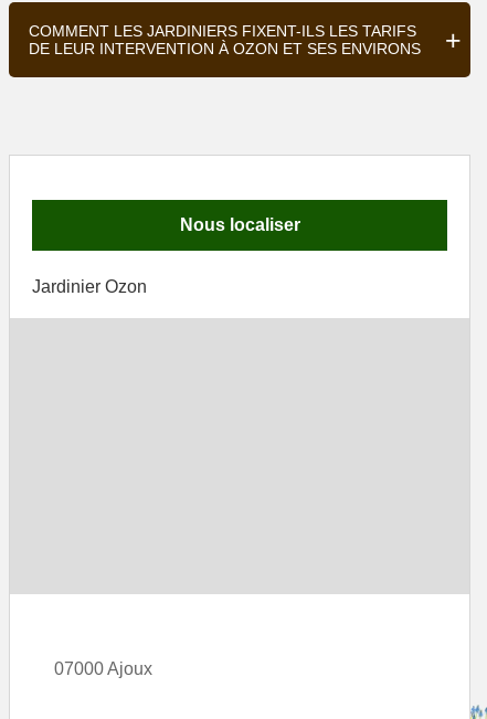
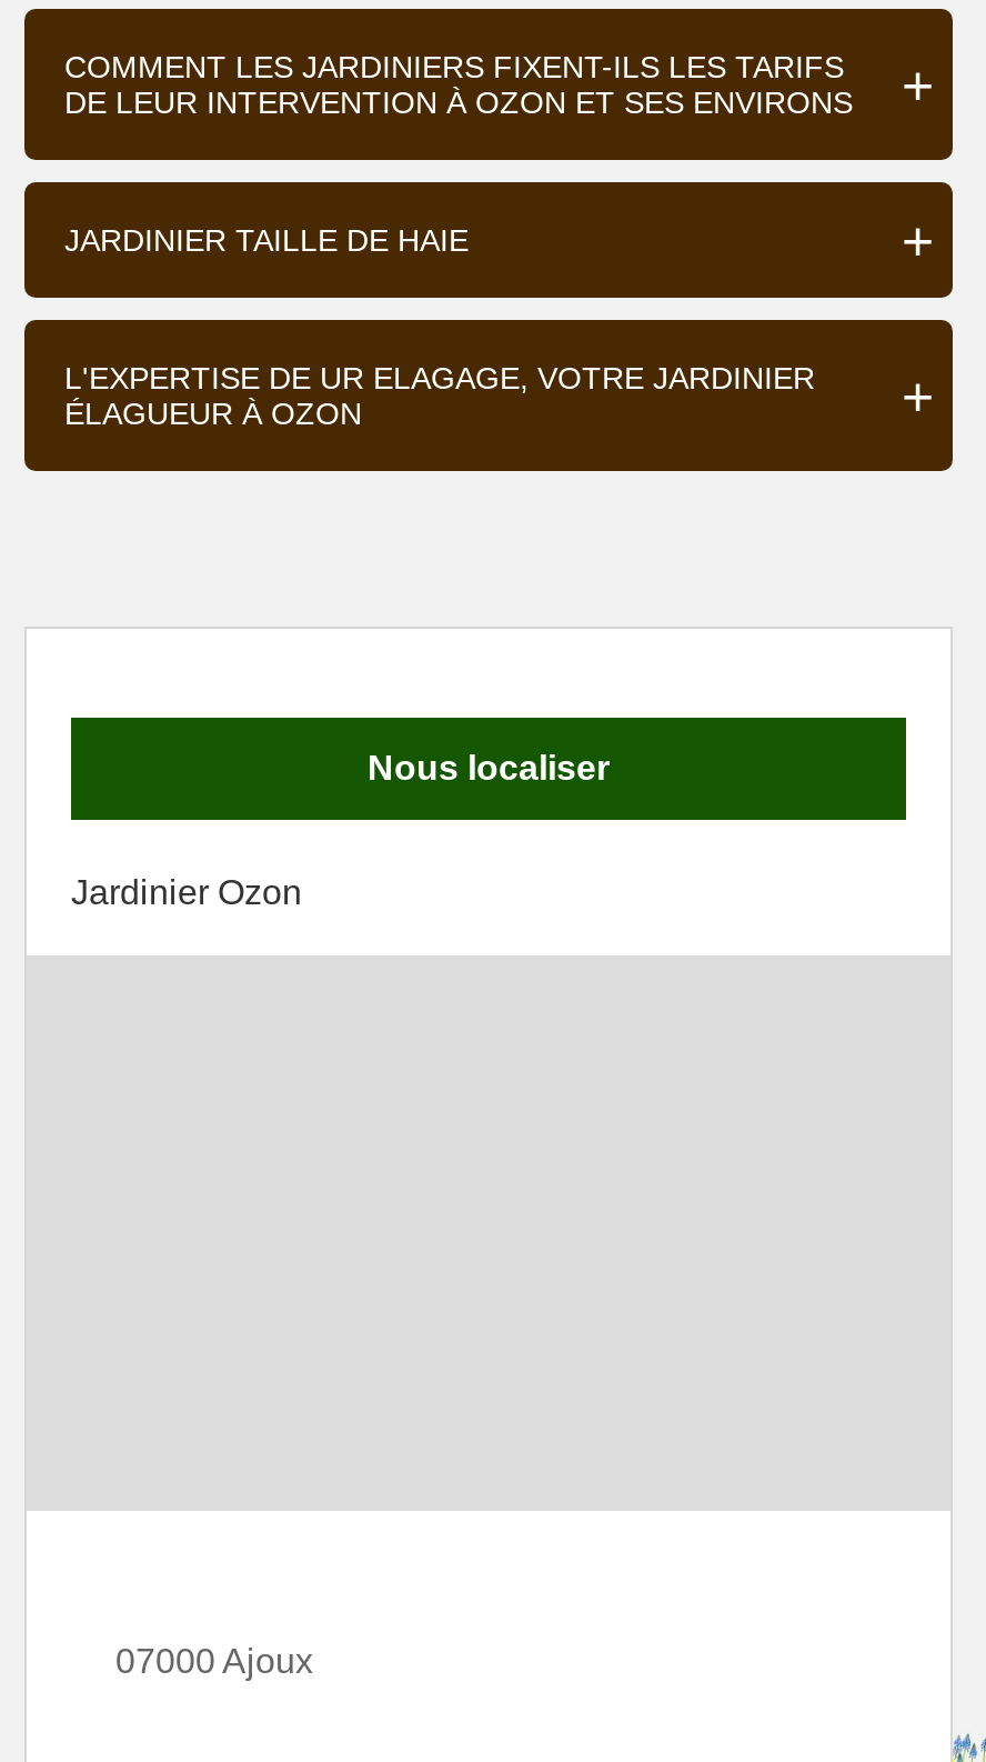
none -> [64,222,469,258] JARDINIER TAILLE DE HAIE
none -> [64,360,815,431] L'EXPERTISE DE UR ELAGAGE, VOTRE JARDINIER | ÉLAGUEUR À OZON

